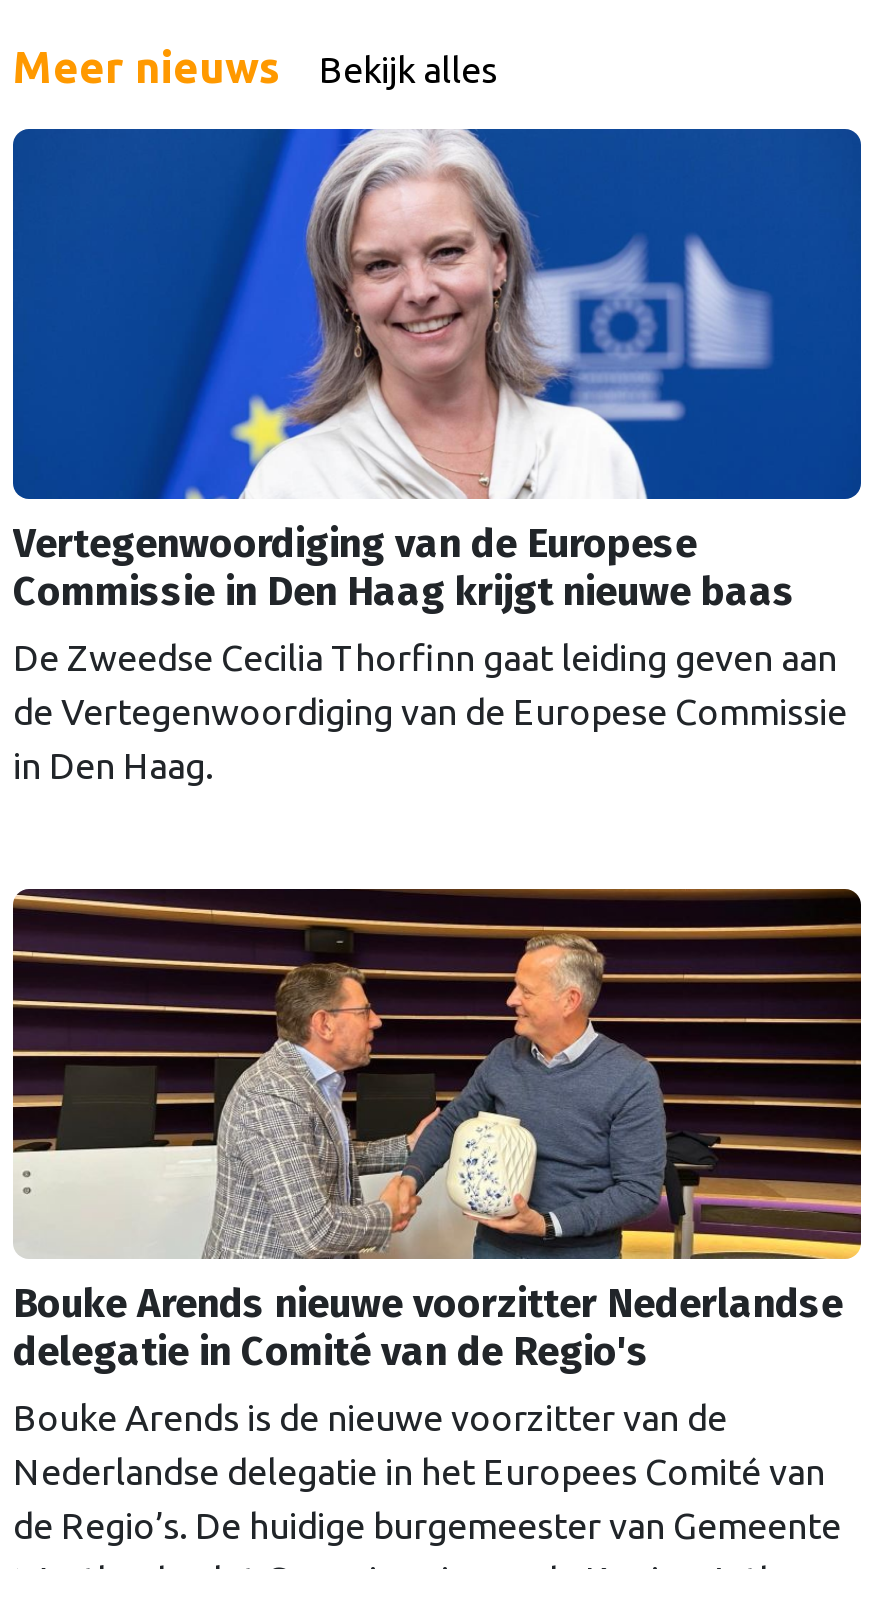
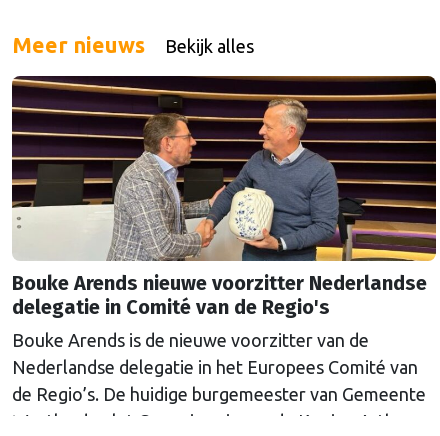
[11,127,863,785] [image] | Vertegenwoordiging van de Europese | Commissie in Den Haag krijgt nieuwe baas | De Zweedse Cecilia Thorfinn gaat leiding geven aan | de Vertegenwoordiging van de Europese Commissie | in Den Haag. -> none

